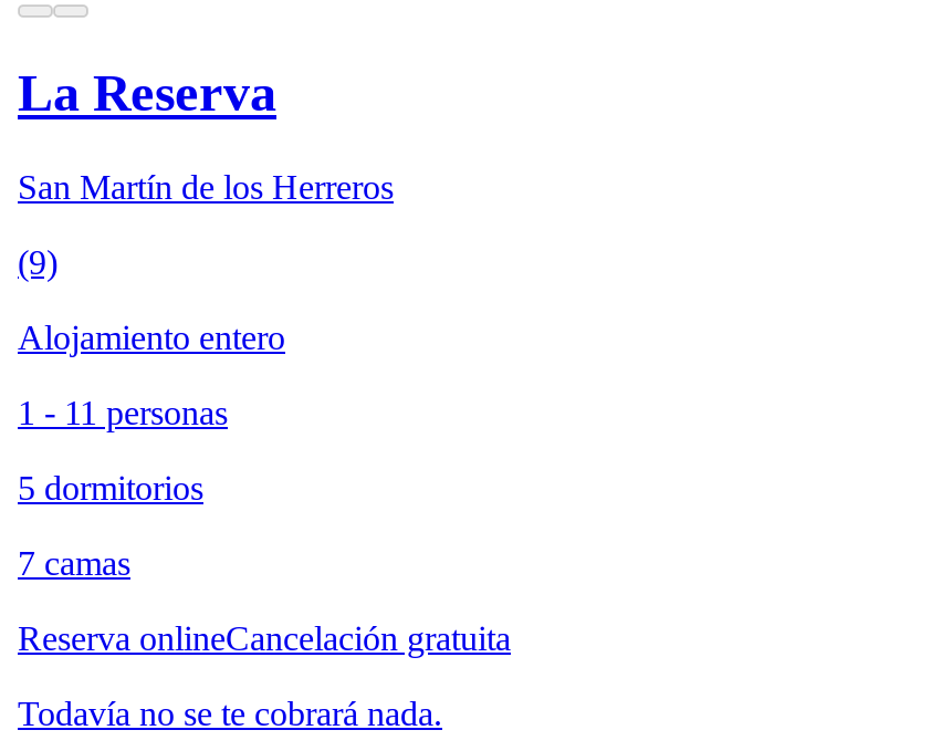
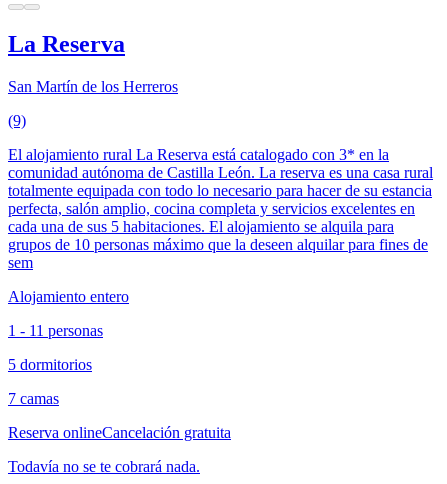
none -> [8,146,433,271] El alojamiento rural La Reserva está catalogado con 3* en la | comunidad autónoma de Castilla León. La reserva es una casa rural | totalmente equipada con todo lo necesario para hacer de su estancia | perfecta, salón amplio, cocina completa y servicios excelentes en | cada una de sus 5 habitaciones. El alojamiento se alquila para | grupos de 10 personas máximo que la deseen alquilar para fines de | sem

